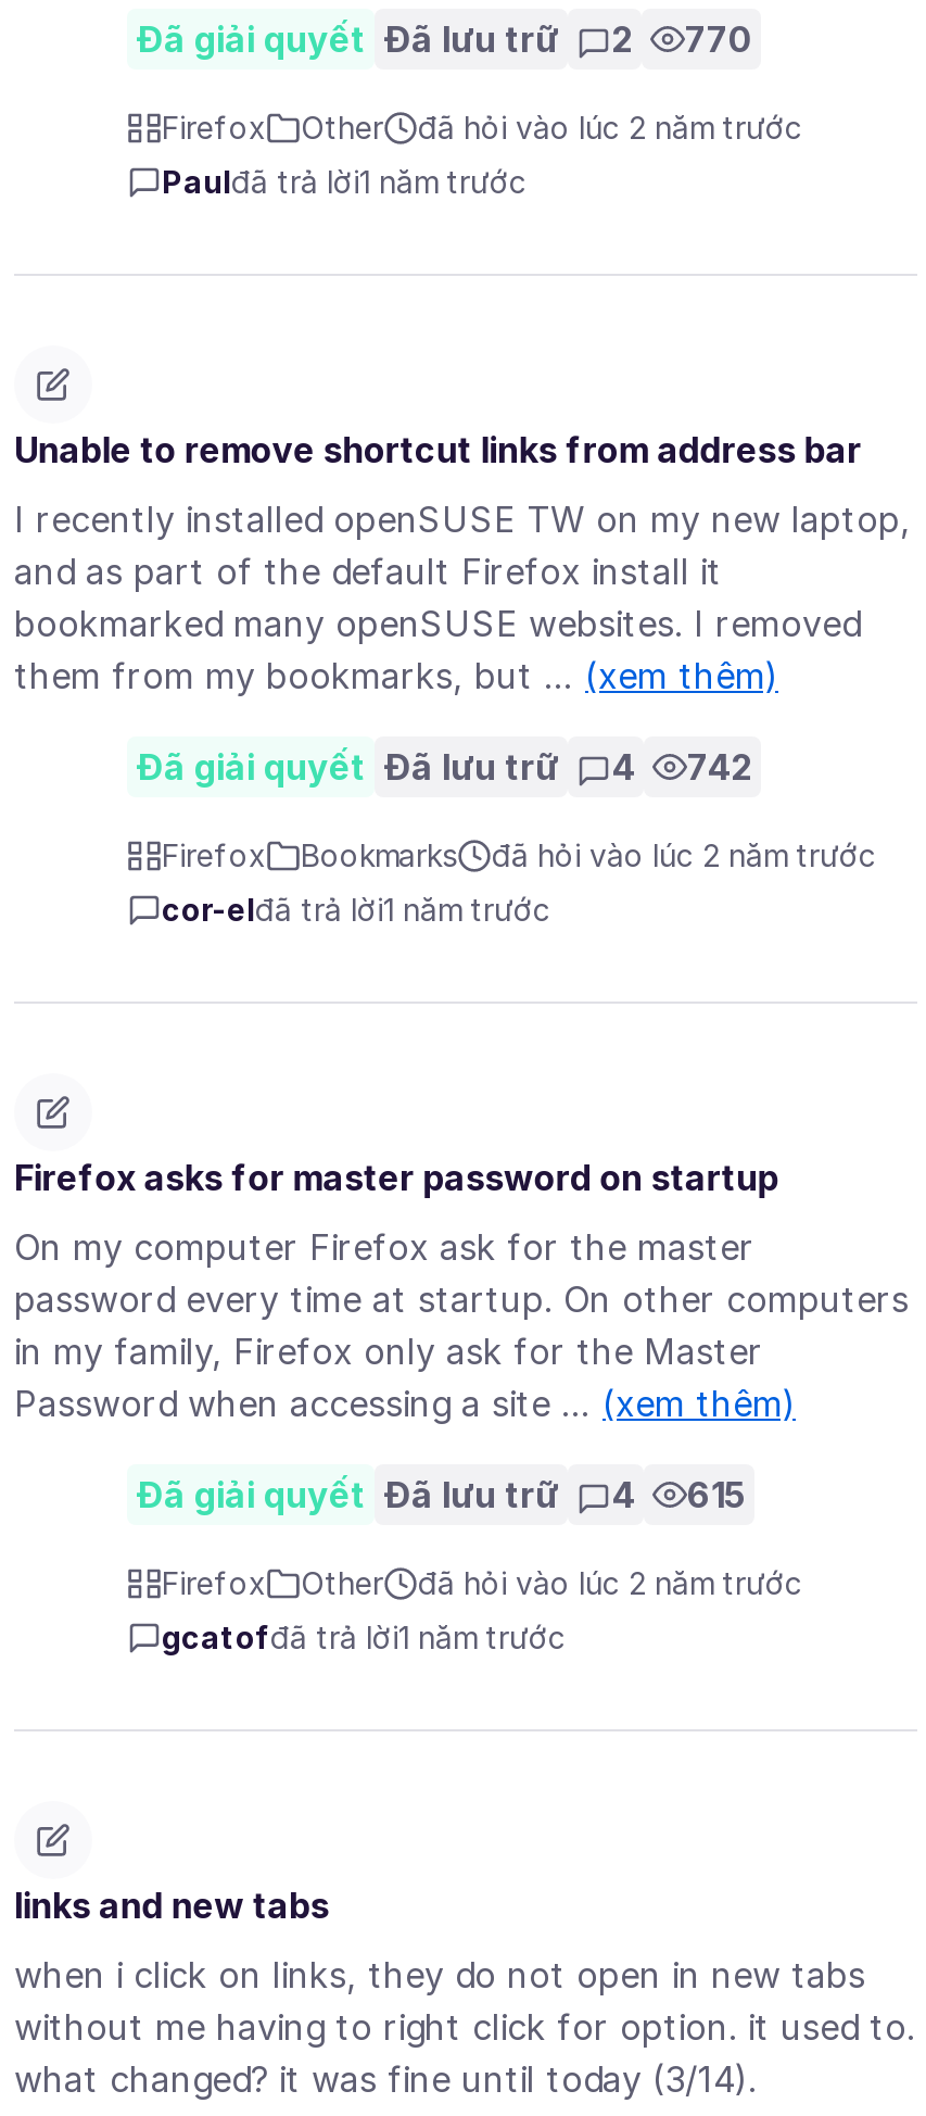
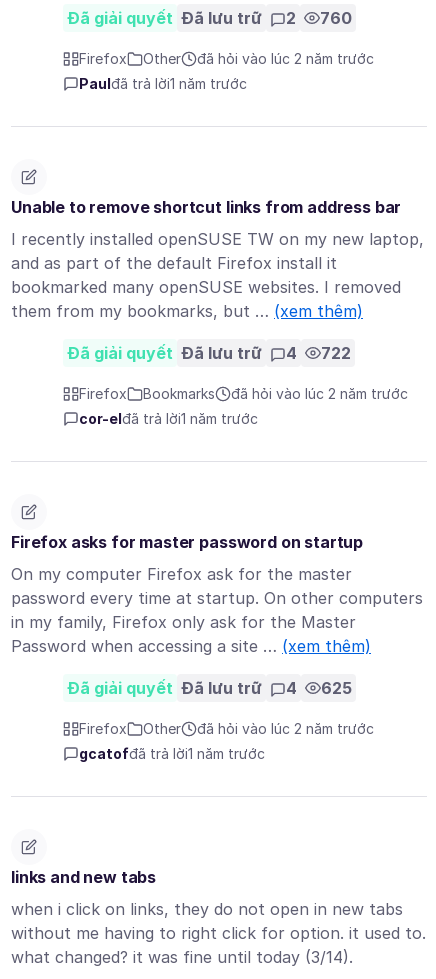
[136,18,752,62] Đã giải quyết Đã lưu trữ 2 770 -> [67,8,352,28] Đã giải quyết Đã lưu trữ 2 760
[136,746,752,790] Đã giải quyết Đã lưu trữ 4 742 -> [67,343,351,363] Đã giải quyết Đã lưu trữ 4 722
[136,1474,746,1517] Đã giải quyết Đã lưu trữ 4 615 -> [67,678,352,698] Đã giải quyết Đã lưu trữ 4 625

